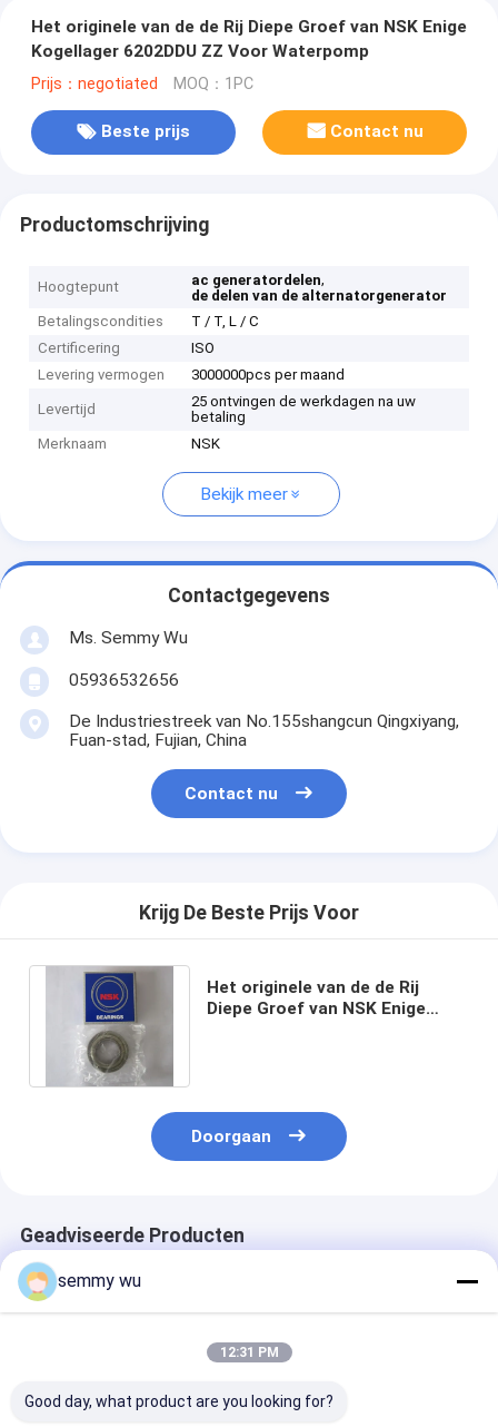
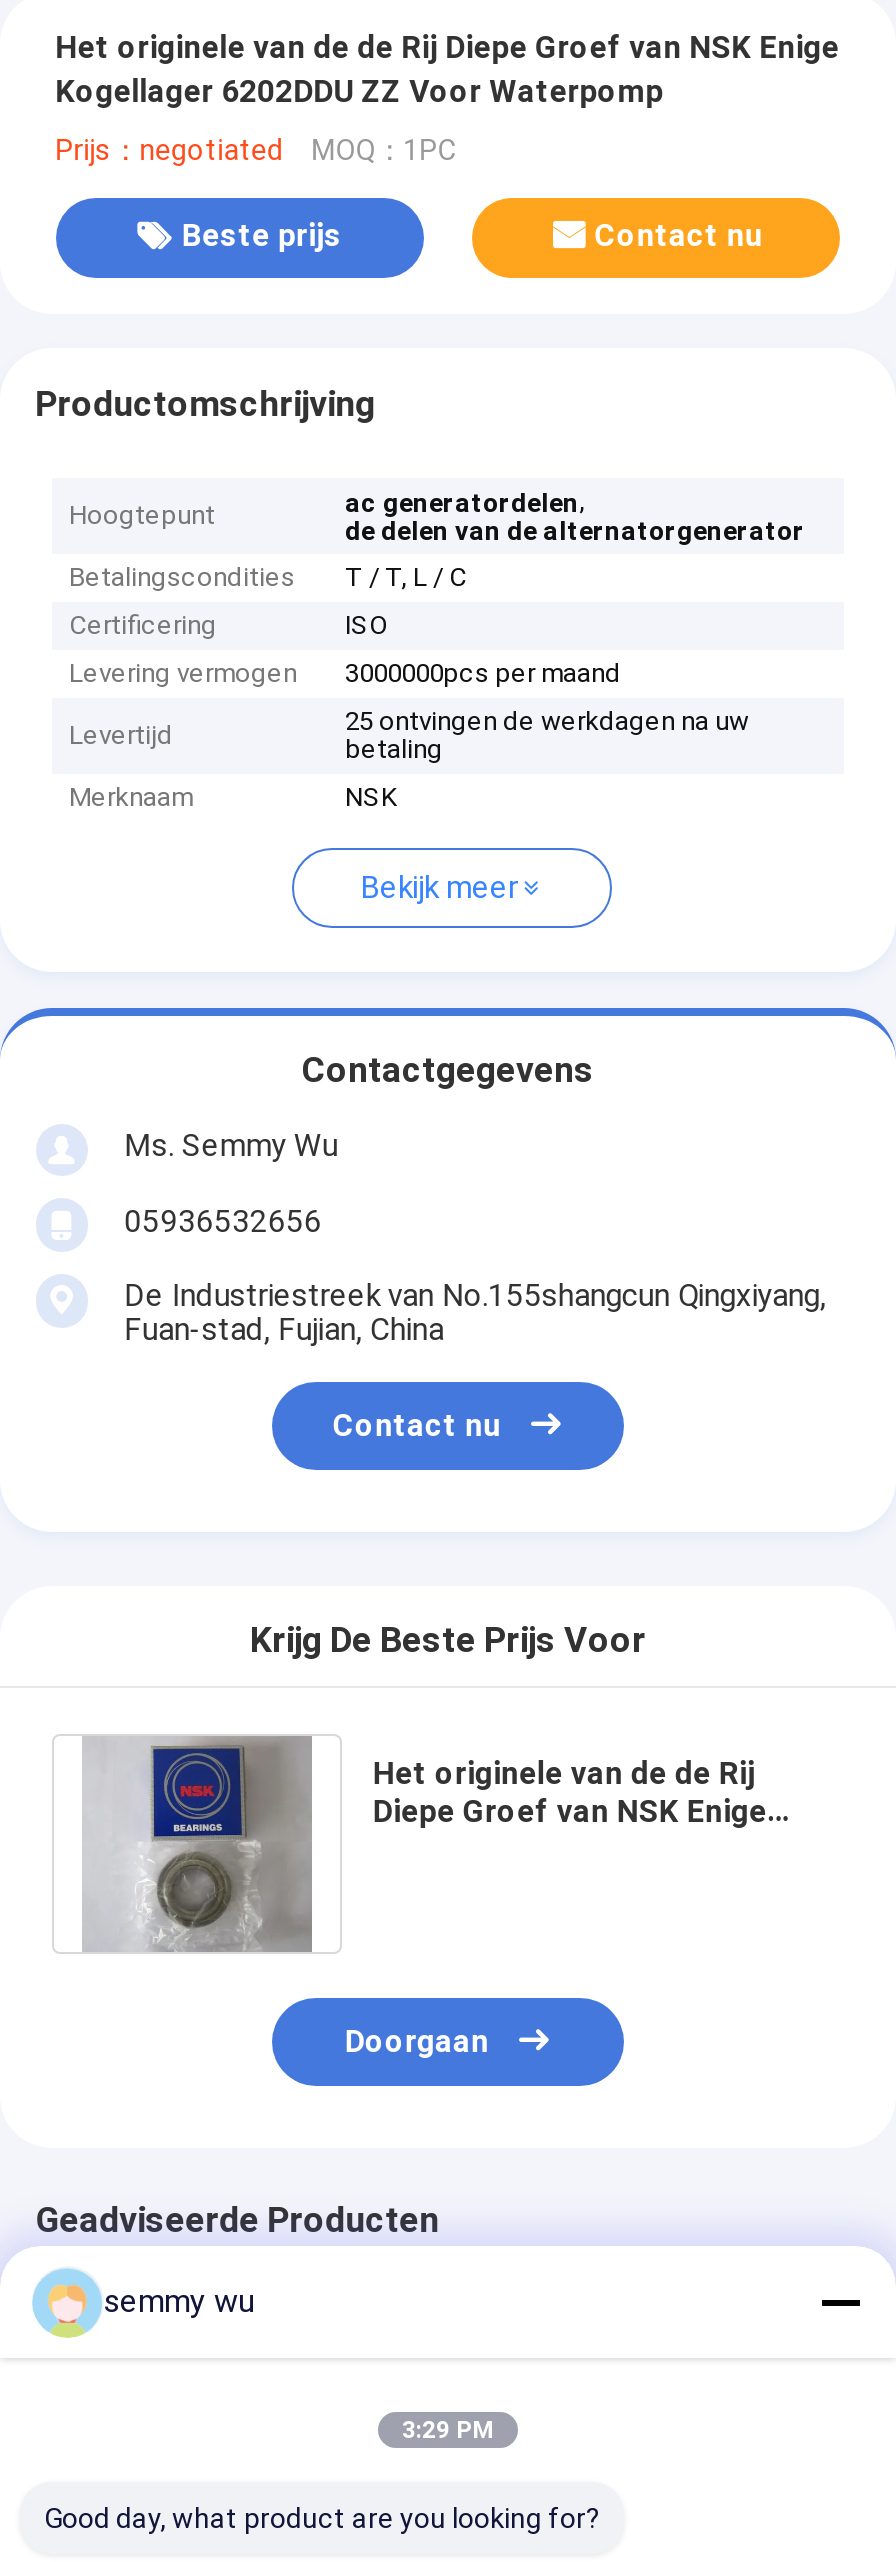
[220,1345,278,1360] 12:31 PM -> [402,2416,494,2444] 3:29 PM

